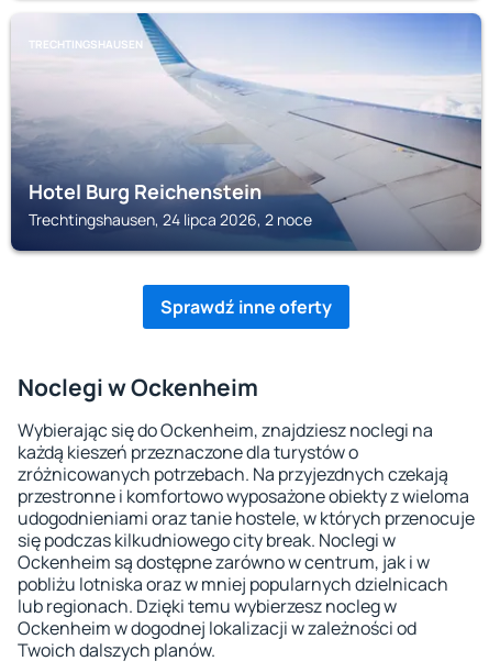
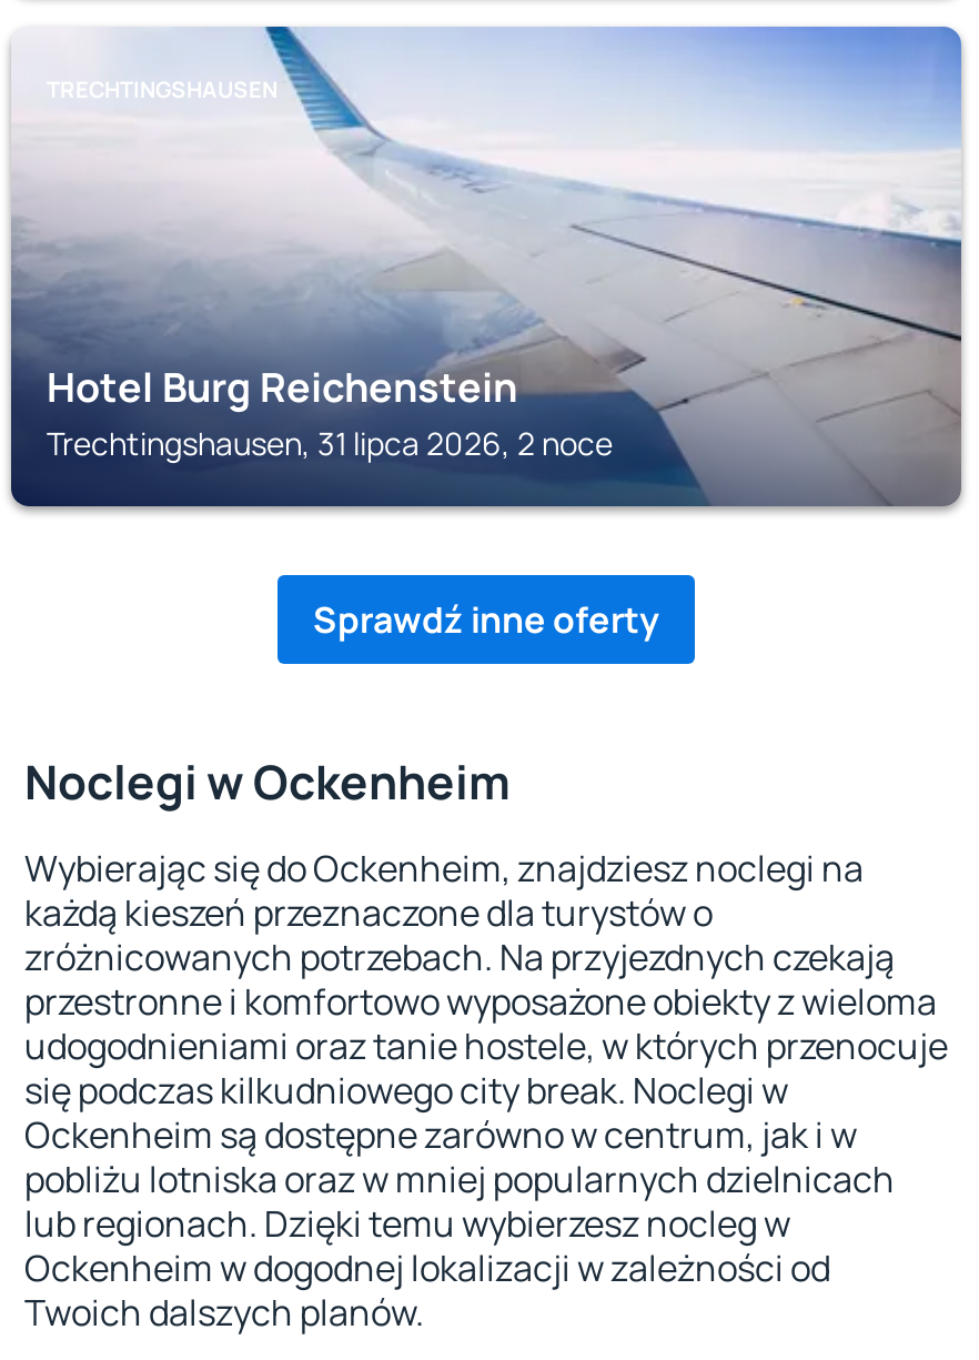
[29,209,312,230] Trechtingshausen, 24 lipca 2026, 2 noce -> [47,422,613,464] Trechtingshausen, 31 lipca 2026, 2 noce

